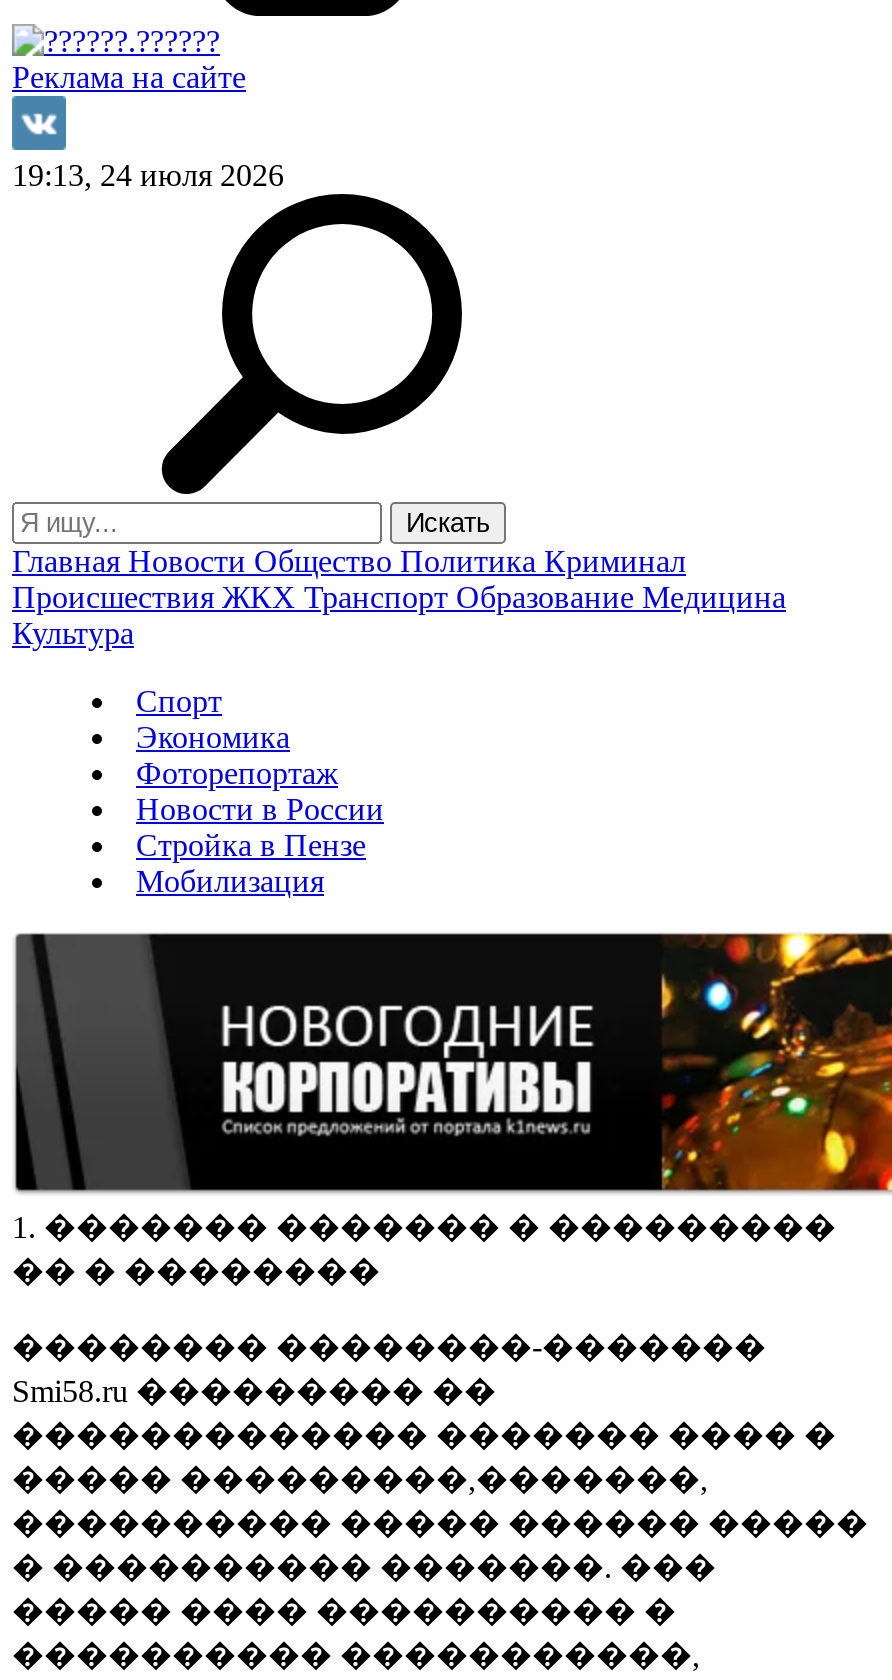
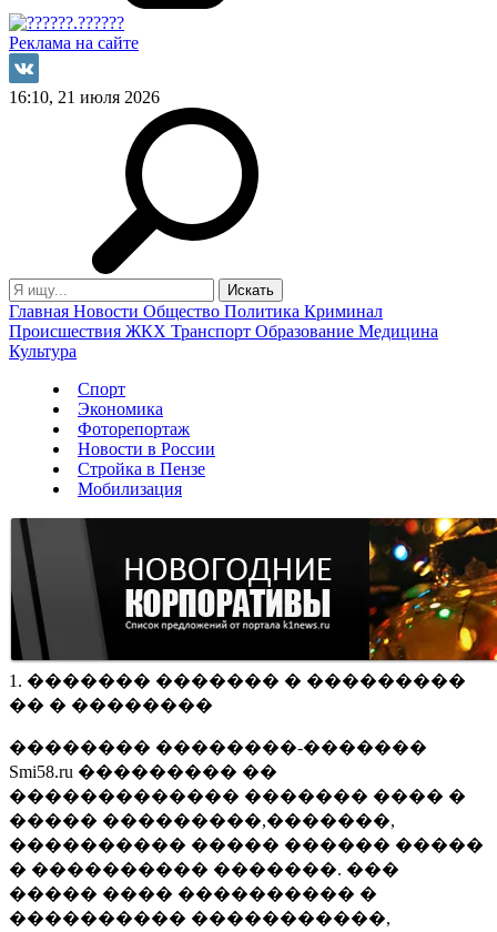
[12,158,284,192] 19:13, 24 июля 2026 -> [9,88,160,107] 16:10, 21 июля 2026

